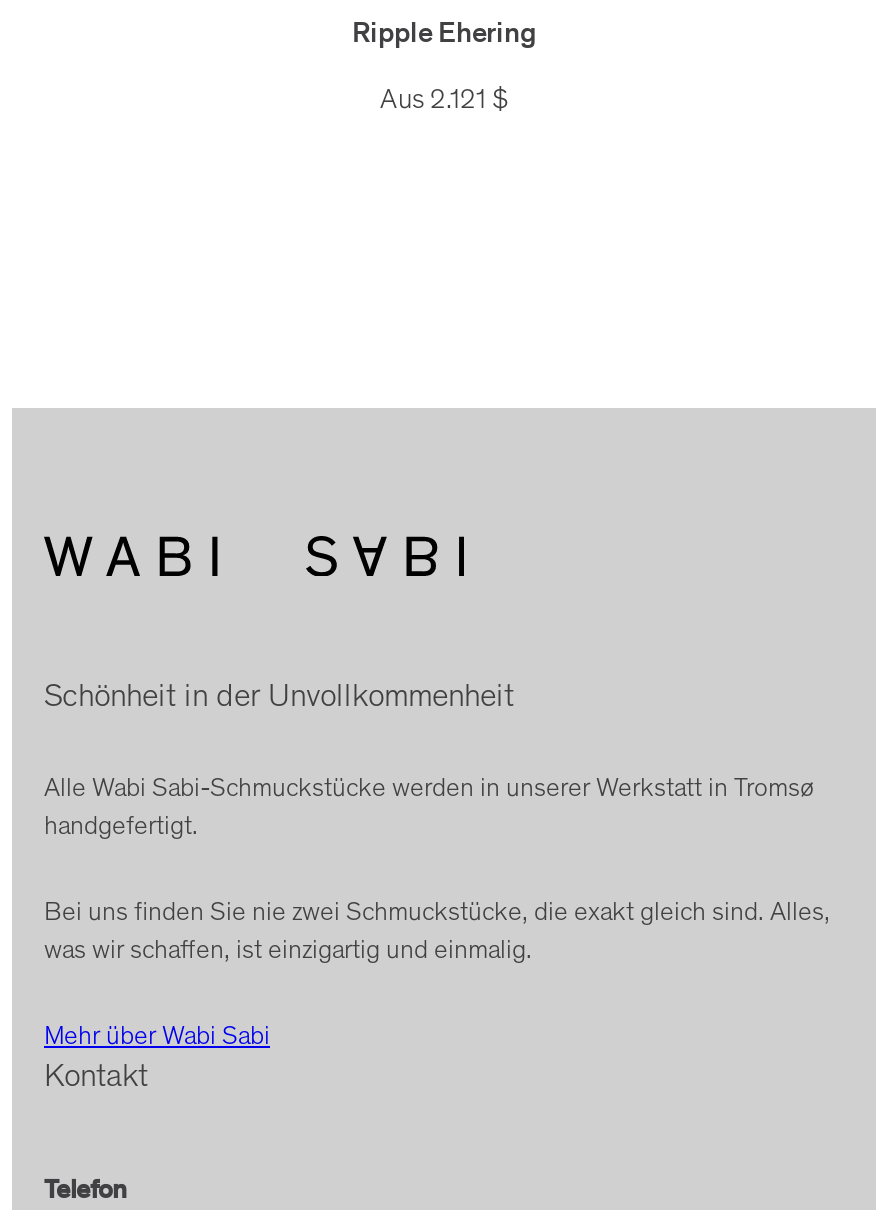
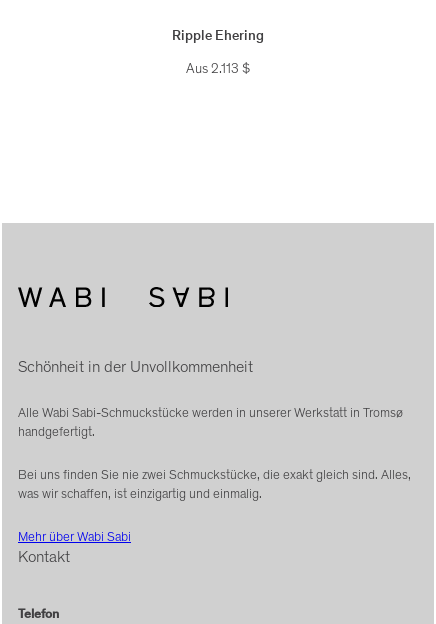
[380,81,508,115] Aus 2.121 $ -> [186,60,250,77] Aus 2.113 $

